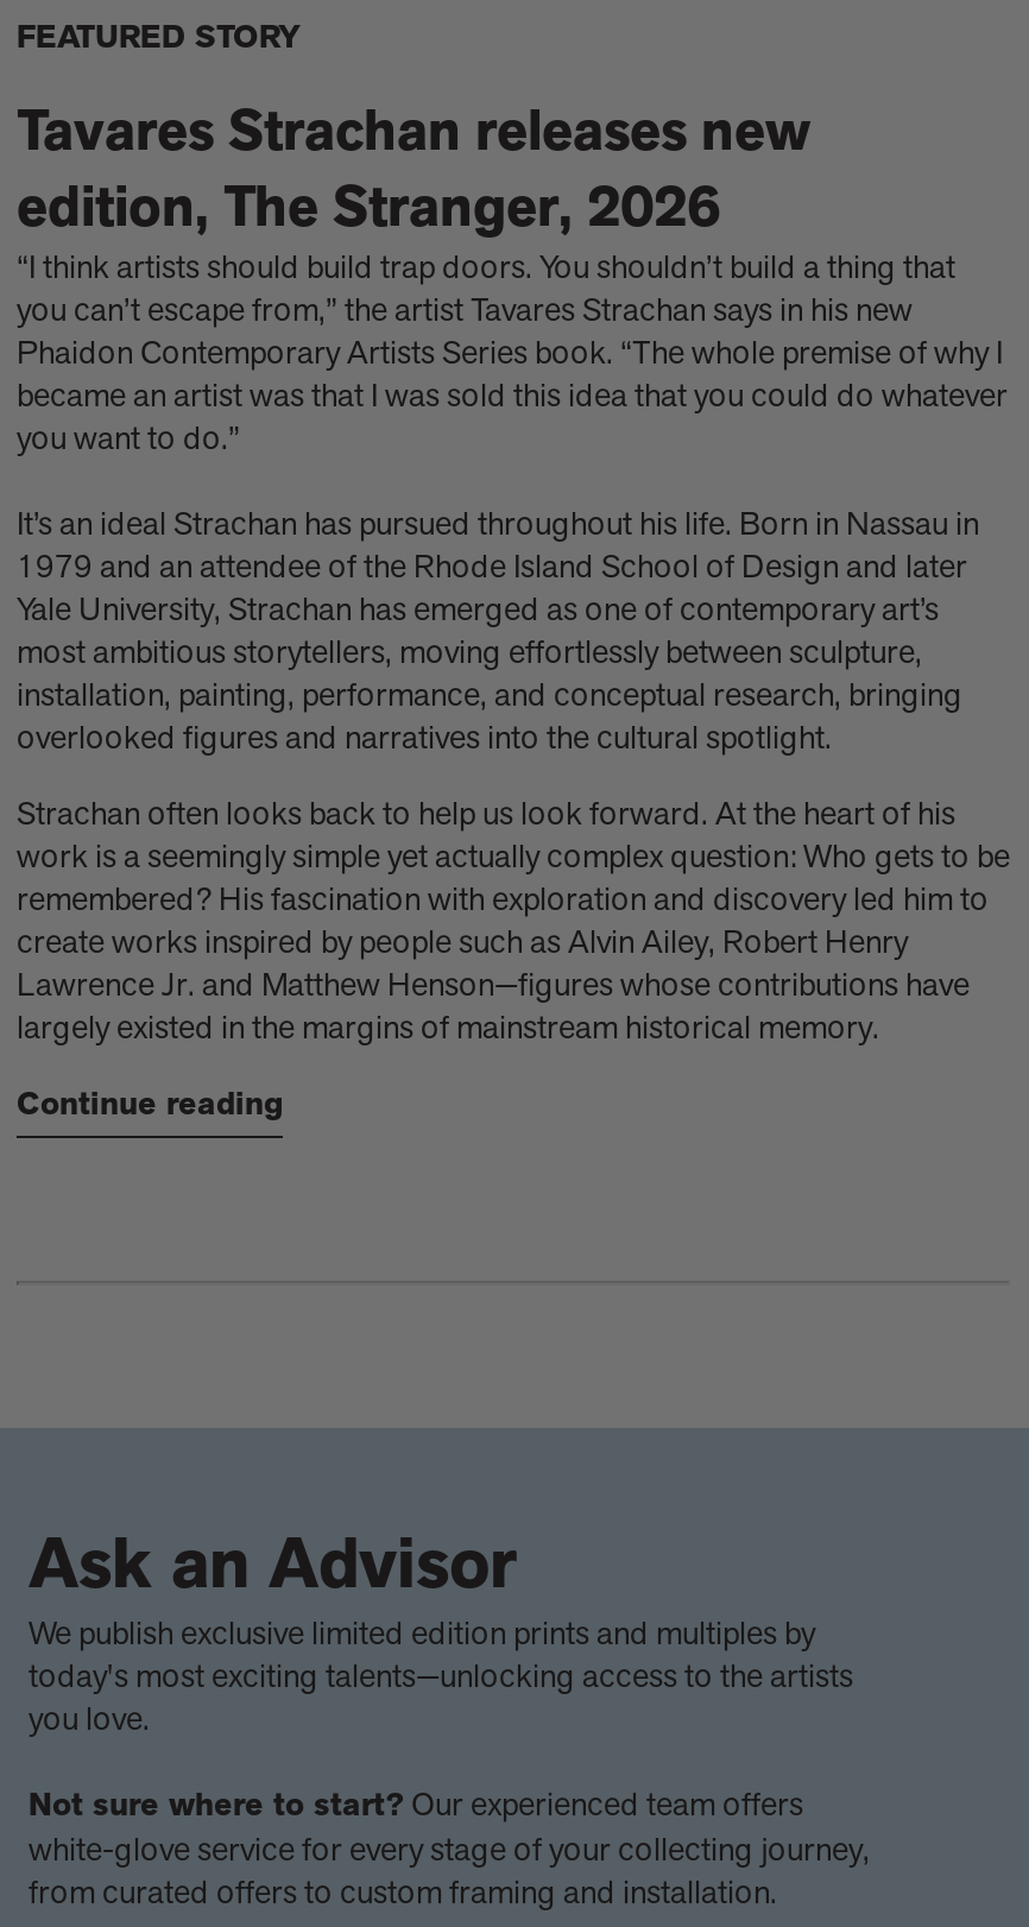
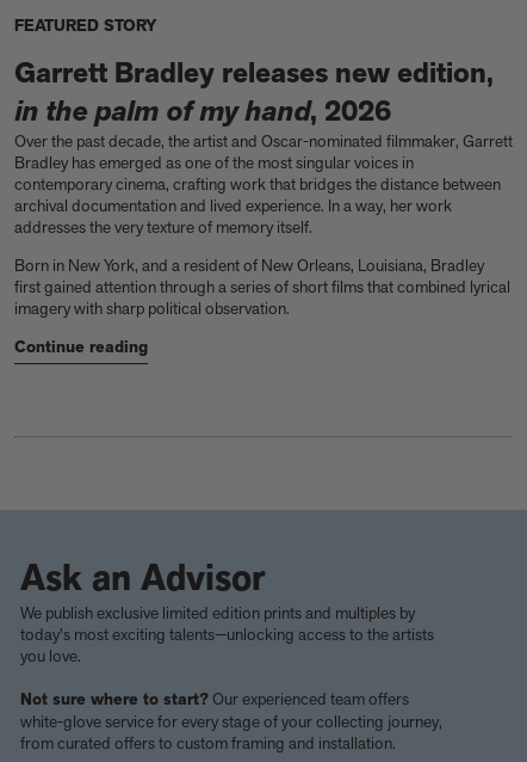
[17,94,1010,1049] Tavares Strachan releases new | edition, The Stranger, 2026 | “I think artists should build trap doors. You shouldn’t build a thing that | you can’t escape from,” the artist Tavares Strachan says in his new | Phaidon Contemporary Artists Series book. “The whole premise of why I | became an artist was that I was sold this idea that you could do whatever | you want to do.” | It’s an ideal Strachan has pursued throughout his life. Born in Nassau in | 1979 and an attendee of the Rhode Island School of Design and later | Yale University, Strachan has emerged as one of contemporary art’s | most ambitious storytellers, moving effortlessly between sculpture, | installation, painting, performance, and conceptual research, bringing | overlooked figures and narratives into the cultural spotlight. | Strachan often looks back to help us look forward. At the heart of his | work is a seemingly simple yet actually complex question: Who gets to be | remembered? His fascination with exploration and discovery led him to | create works inspired by people such as Alvin Ailey, Robert Henry | Lawrence Jr. and Matthew Henson—figures whose contributions have | largely existed in the margins of mainstream historical memory. -> [14,54,513,319] Garrett Bradley releases new edition, | in the palm of my hand, 2026 | Over the past decade, the artist and Oscar-nominated filmmaker, Garrett | Bradley has emerged as one of the most singular voices in | contemporary cinema, crafting work that bridges the distance between | archival documentation and lived experience. In a way, her work | addresses the very texture of memory itself. | Born in New York, and a resident of New Orleans, Louisiana, Bradley | first gained attention through a series of short films that combined lyrical | imagery with sharp political observation.

